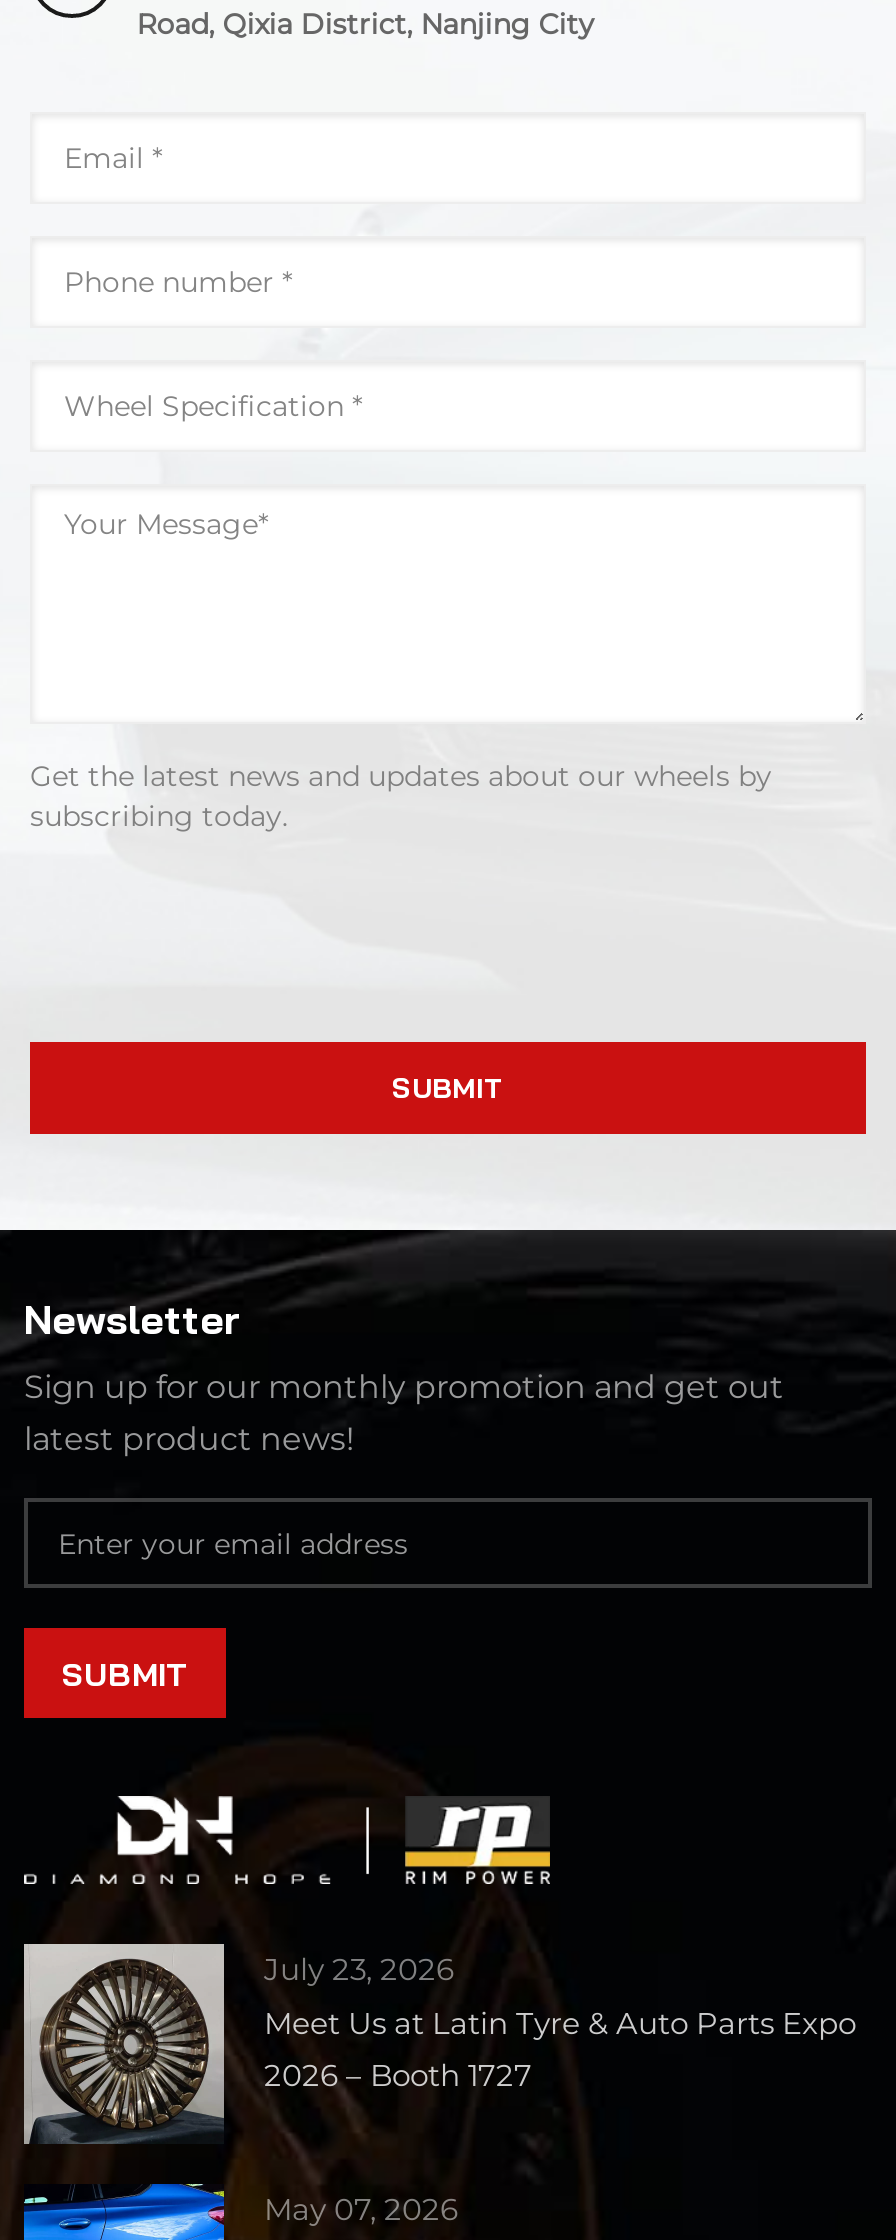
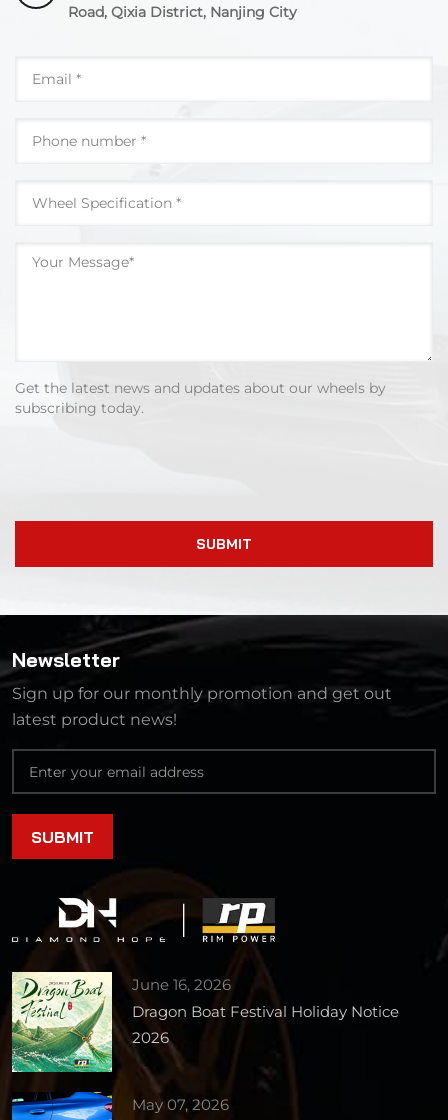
[22,1944,856,2144] [image] | July 23, 2026 | Meet Us at Latin Tyre & Auto Parts Expo | 2026 – Booth 1727 -> [11,972,399,1073] [image] | June 16, 2026 | Dragon Boat Festival Holiday Notice | 2026

